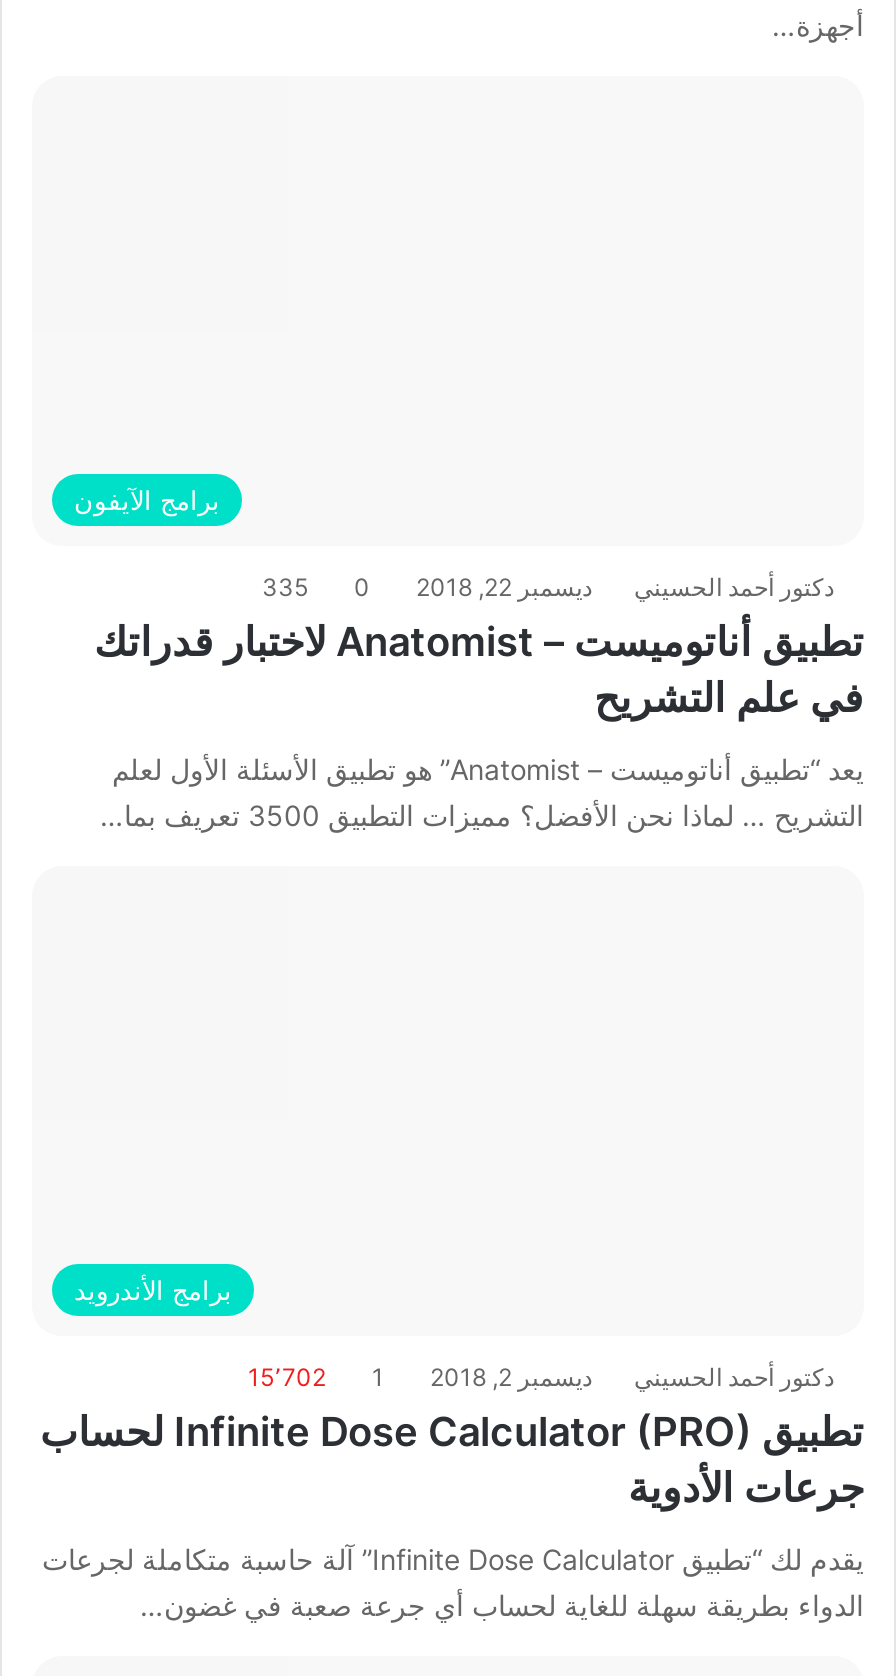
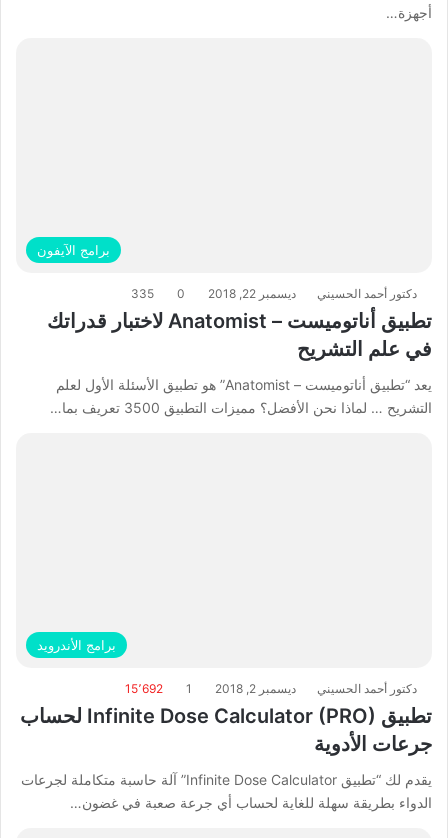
[248,1361,384,1391] 15٬702 1 -> [125,681,192,696] 15٬692 1

